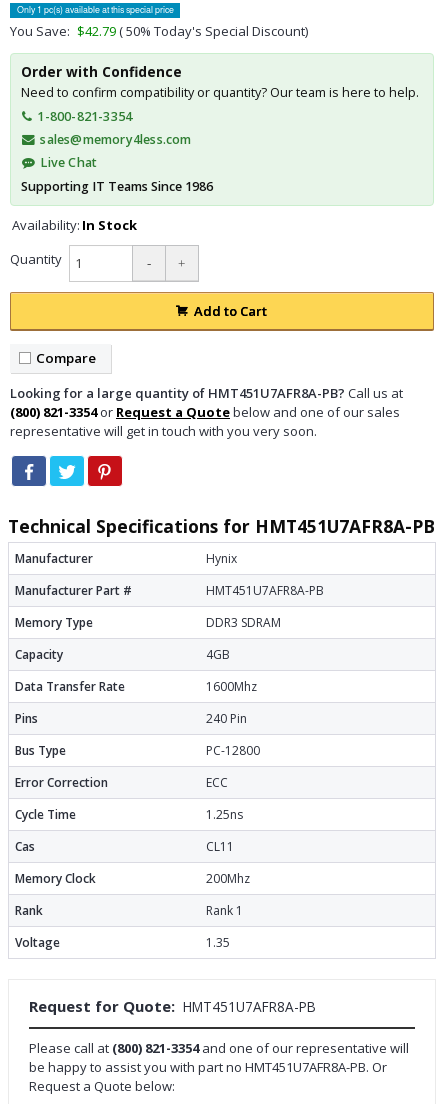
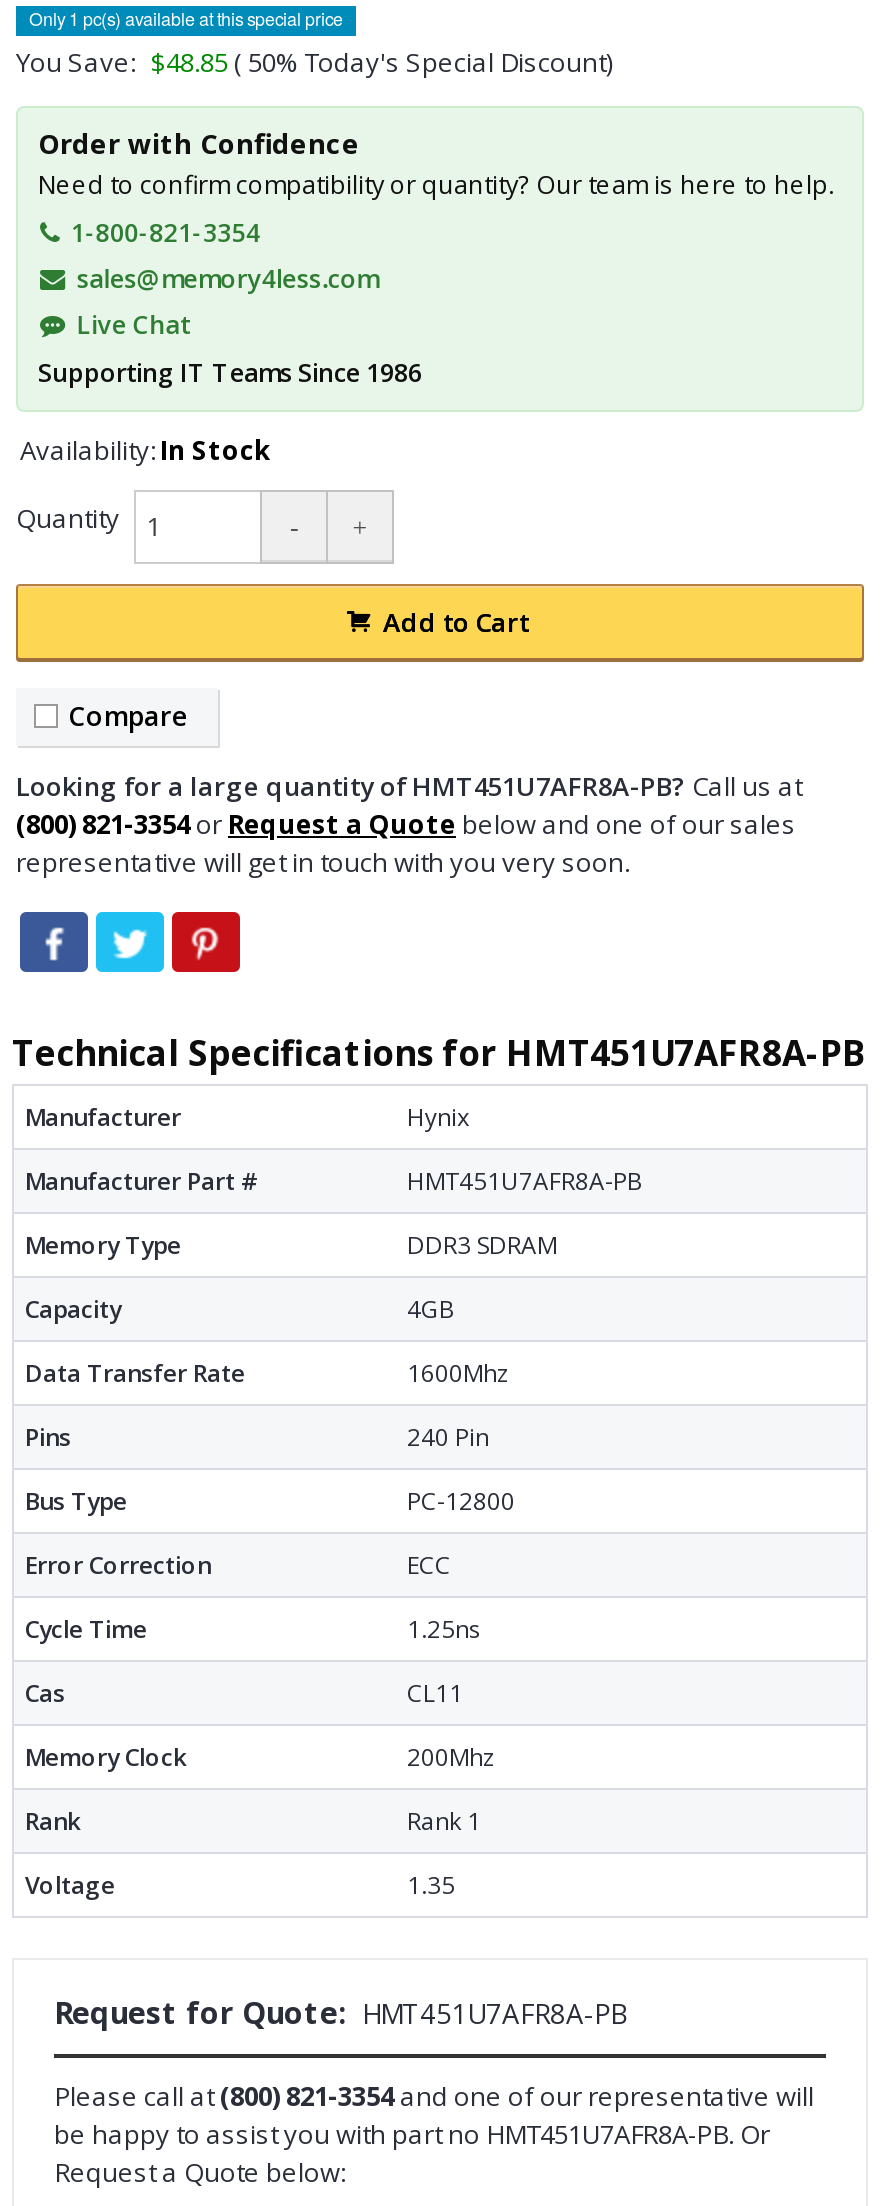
[10,22,308,40] You Save: $42.79 ( 50% Today's Special Discount) -> [16,45,612,81] You Save: $48.85 ( 50% Today's Special Discount)

